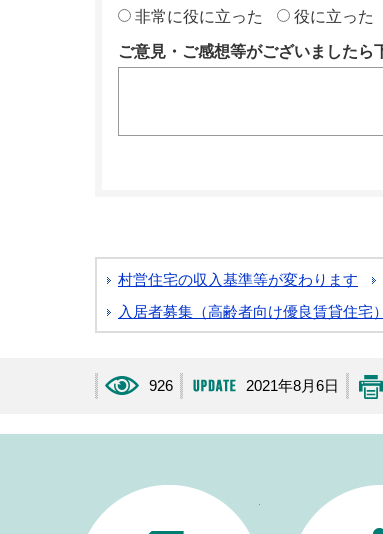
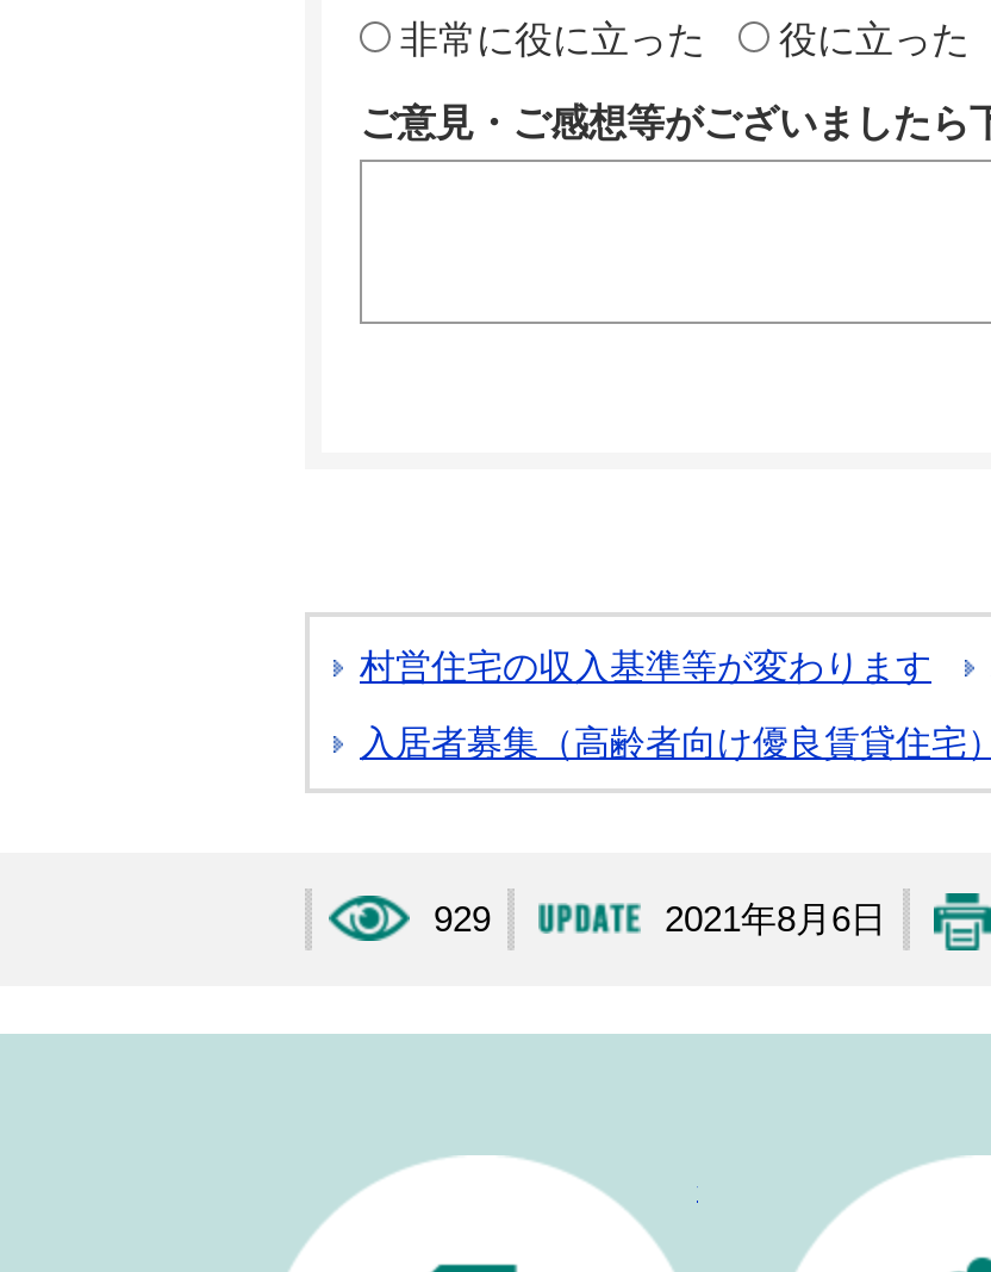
[149,378,173,394] 926 -> [434,900,491,939] 929

